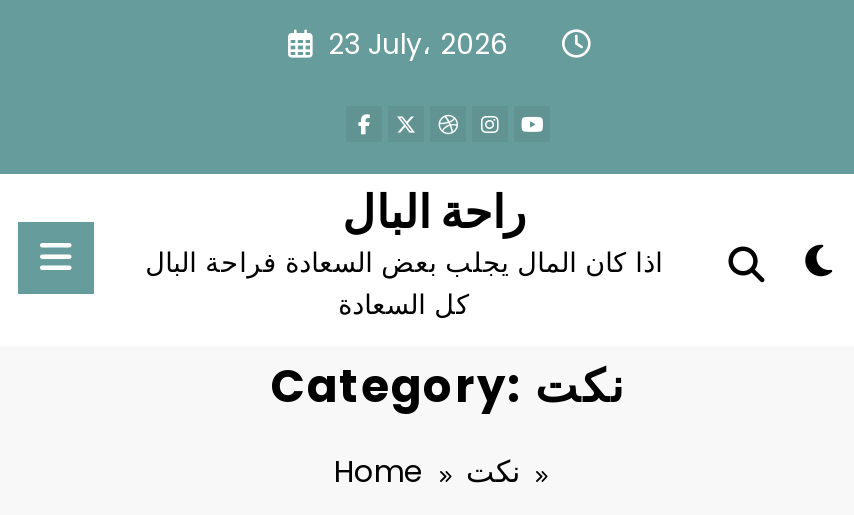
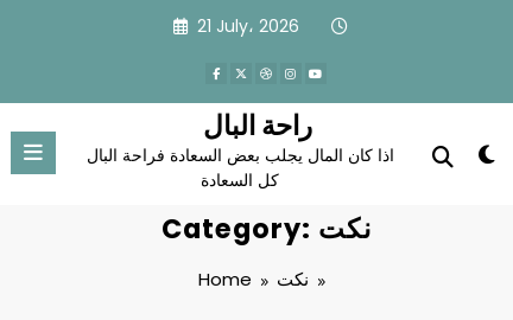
[328,24,508,64] 23 July، 2026 -> [197,14,299,38] 21 July، 2026

